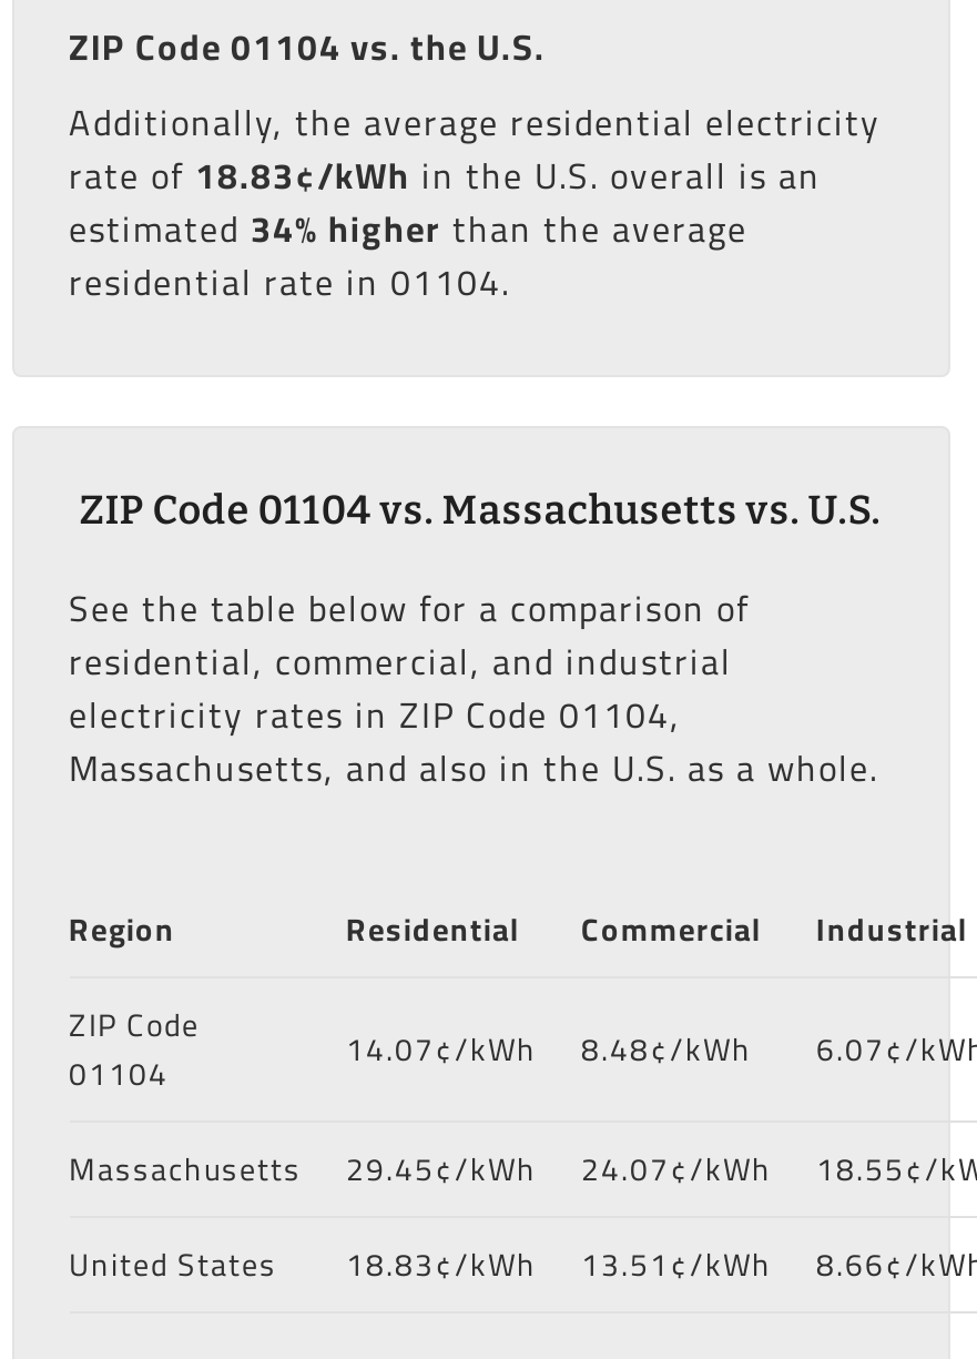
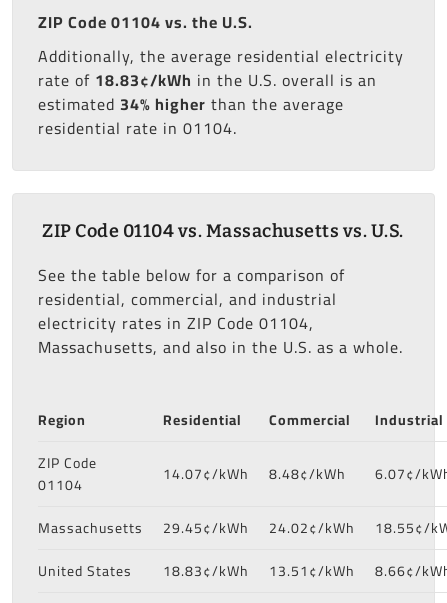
[581,1140,772,1197] 24.07¢/kWh -> [268,515,354,541] 24.02¢/kWh

